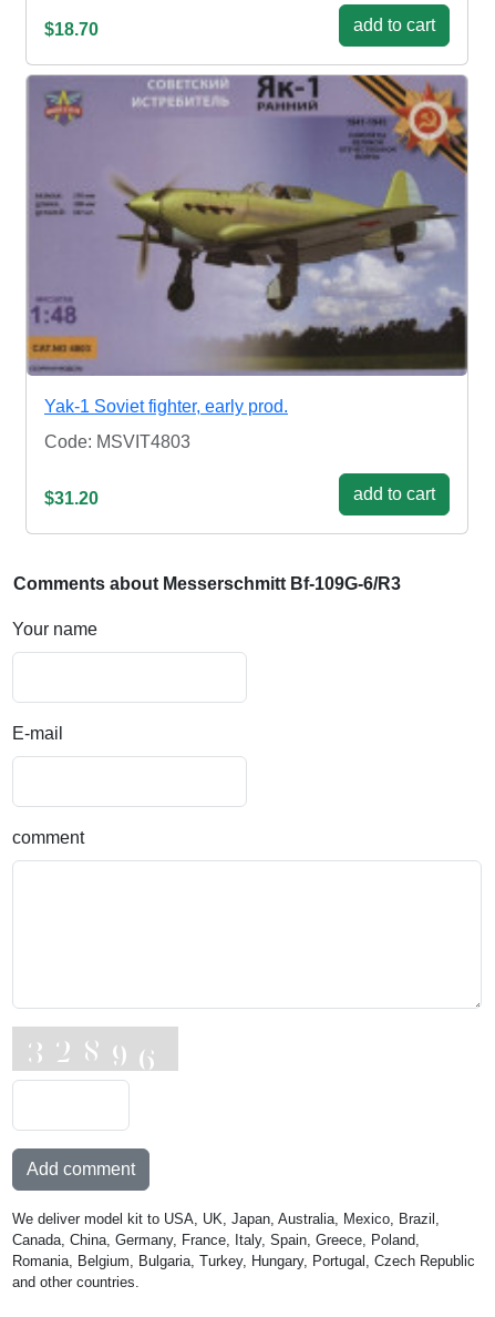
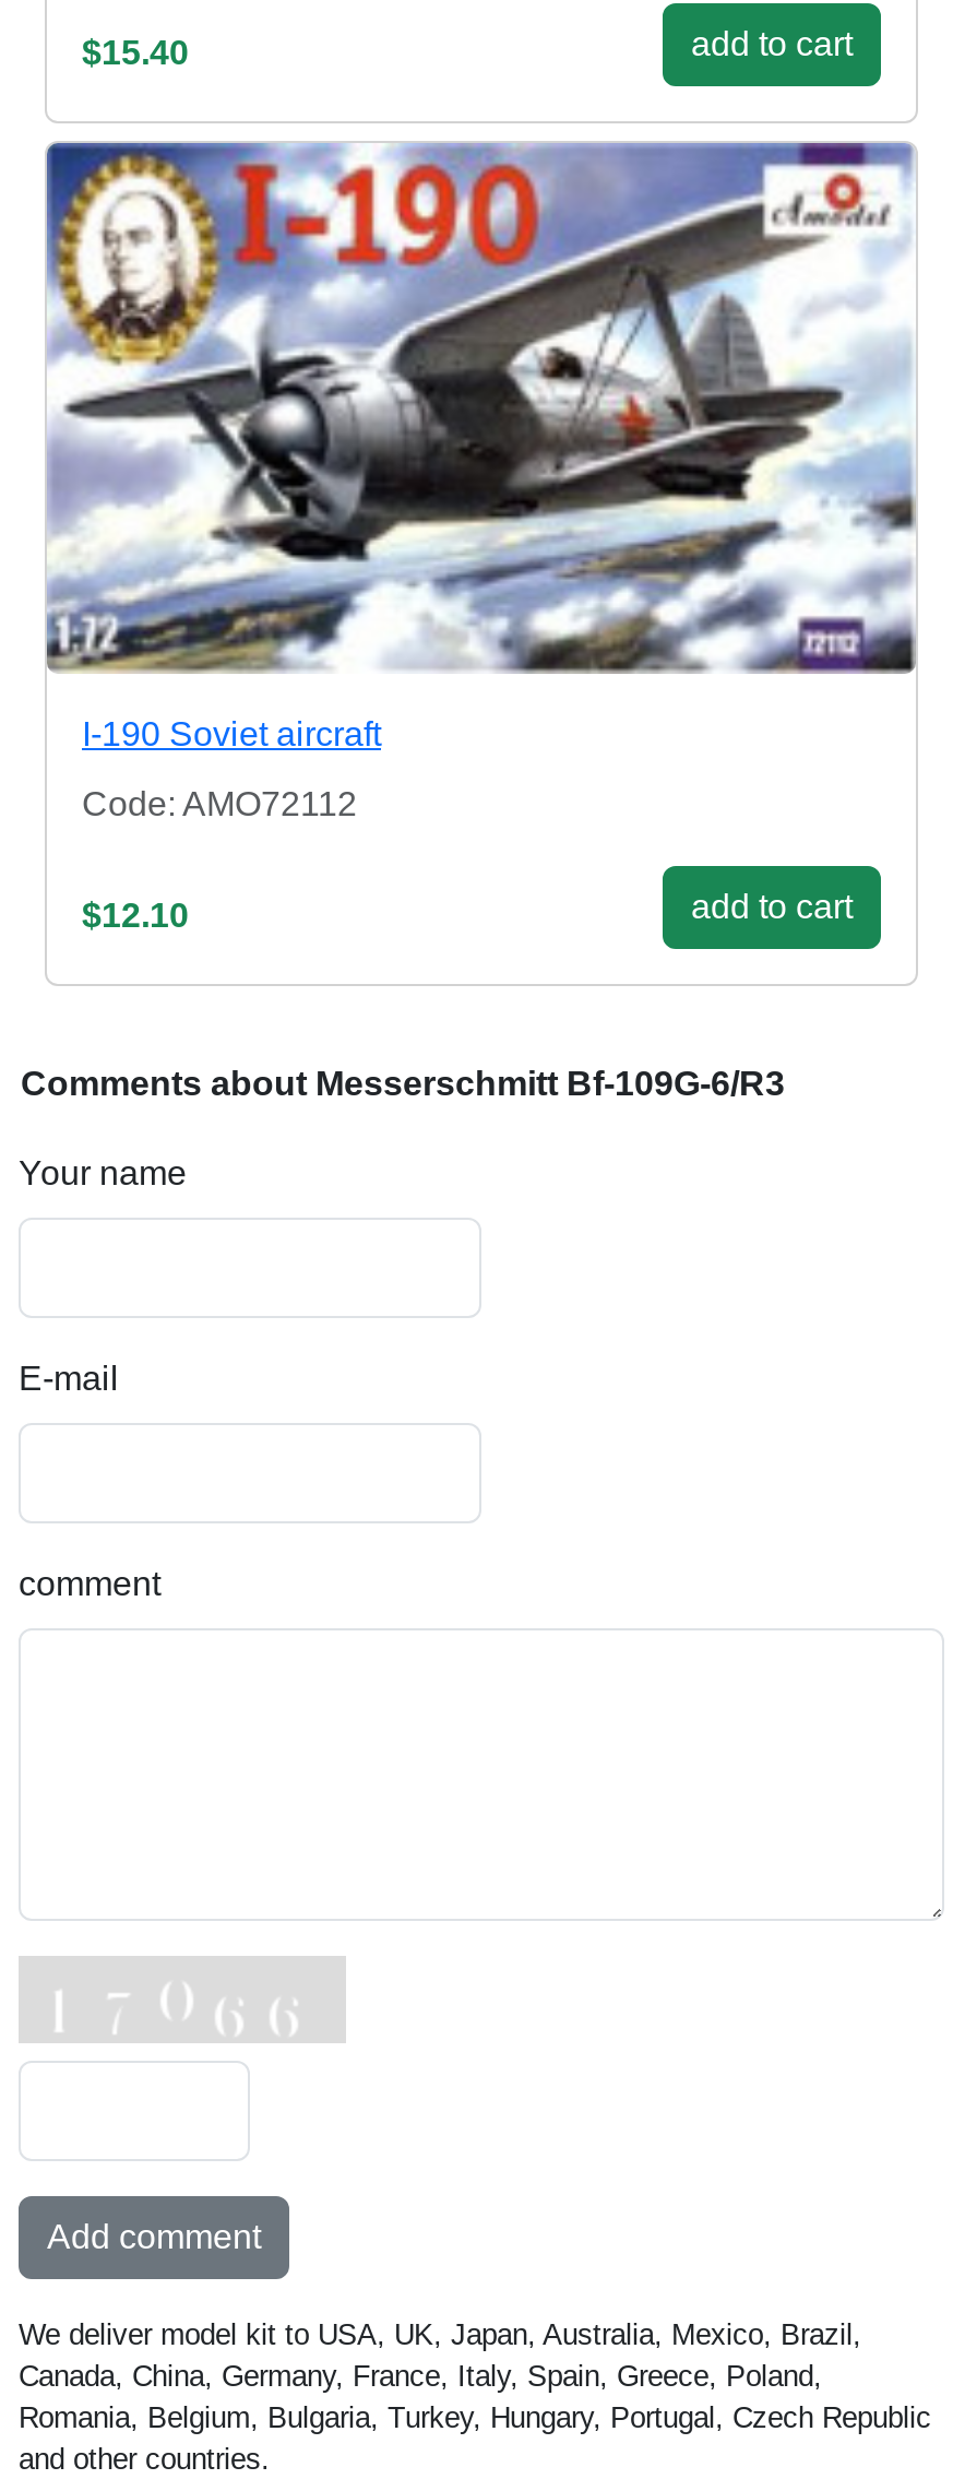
[44,20,99,39] $18.70 -> [82,35,189,73] $15.40
[27,74,468,415] [image] | Yak-1 Soviet fighter, early prod. -> [47,142,916,753] [image] | I-190 Soviet aircraft
[44,432,190,451] Code: MSVIT4803 -> [82,786,357,823] Code: AMO72112
[44,489,99,508] $31.20 -> [82,897,189,935] $12.10

